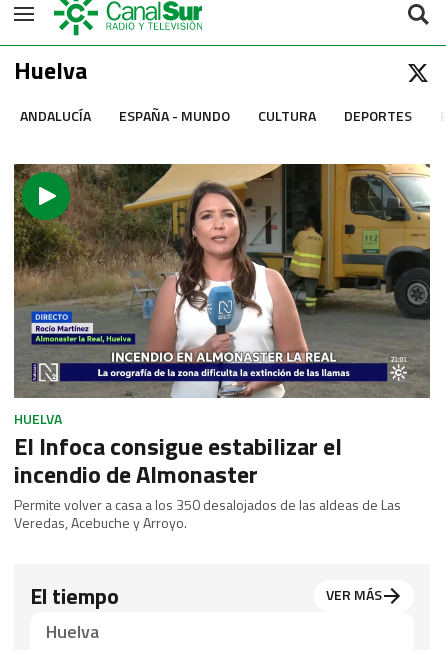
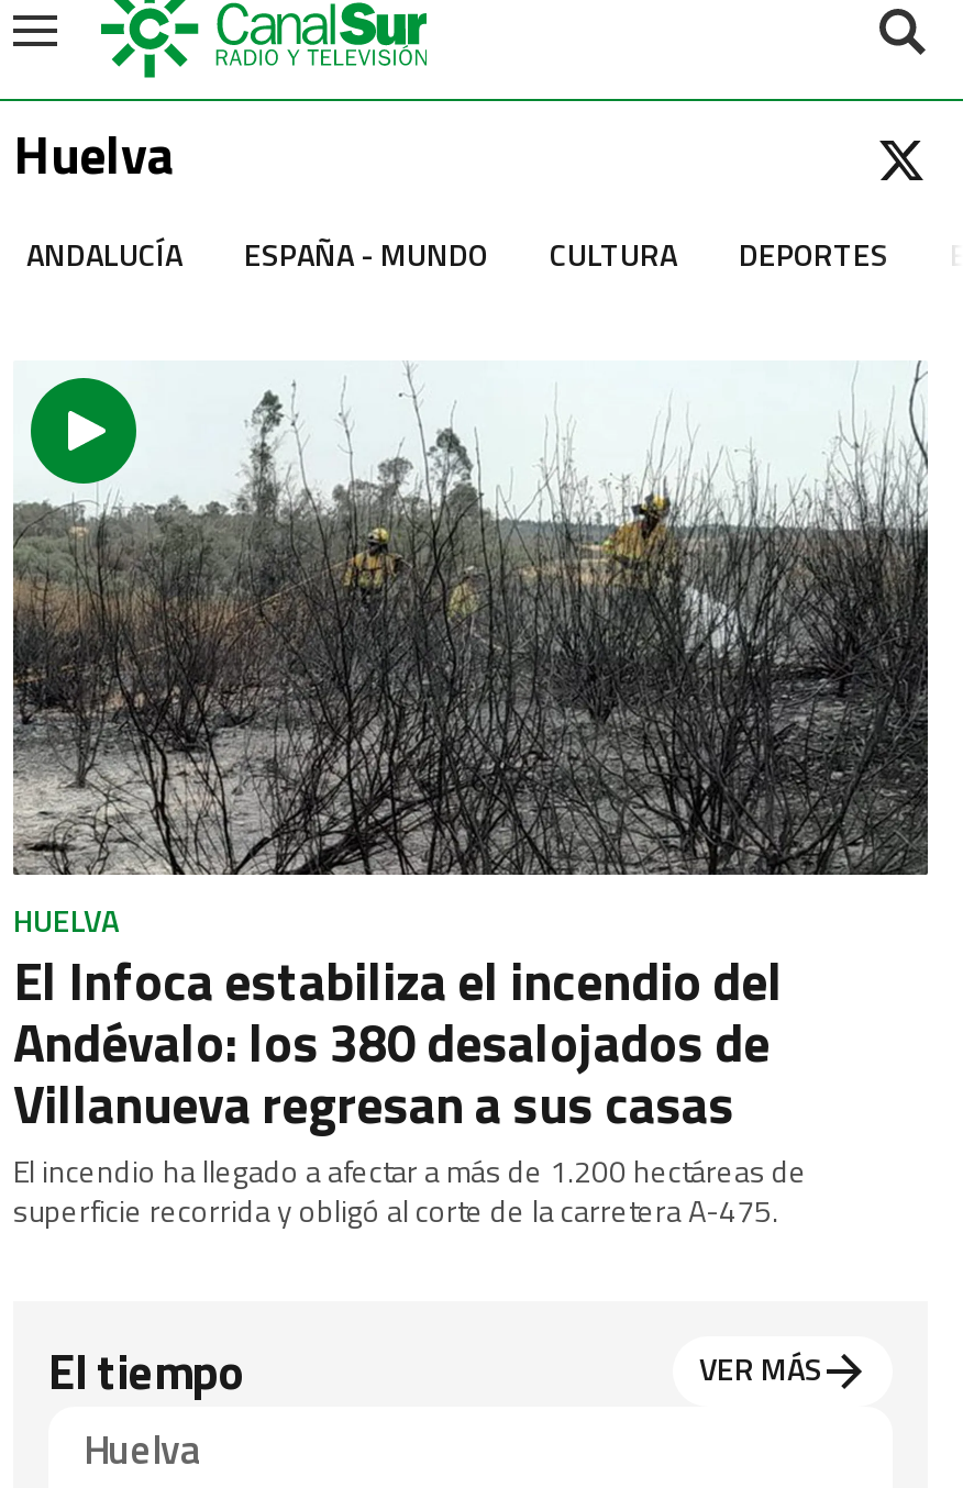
[13,163,431,533] [image] | El Infoca consigue estabilizar el | incendio de Almonaster | Permite volver a casa a los 350 desalojados de las aldeas de Las | Veredas, Acebuche y Arroyo. -> [13,360,930,1233] [image] | El Infoca estabiliza el incendio del | Andévalo: los 380 desalojados de | Villanueva regresan a sus casas | El incendio ha llegado a afectar a más de 1.200 hectáreas de | superficie recorrida y obligó al corte de la carretera A-475.

